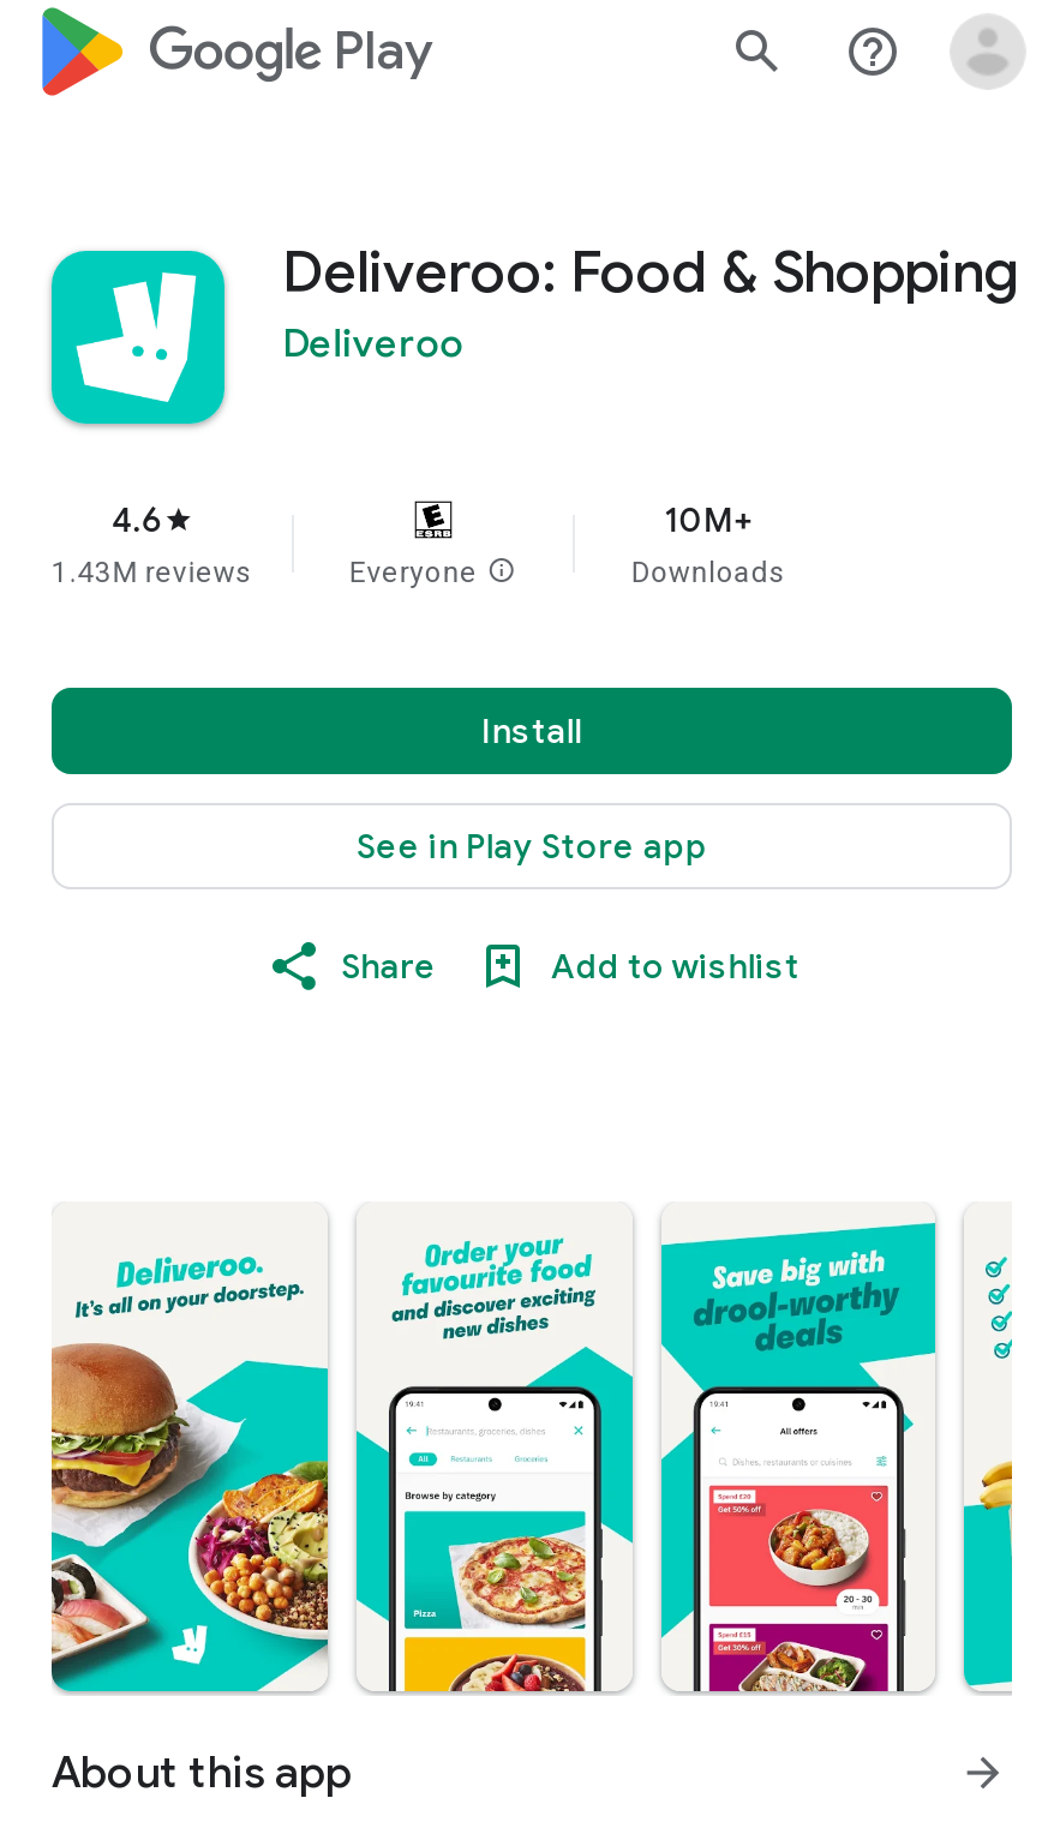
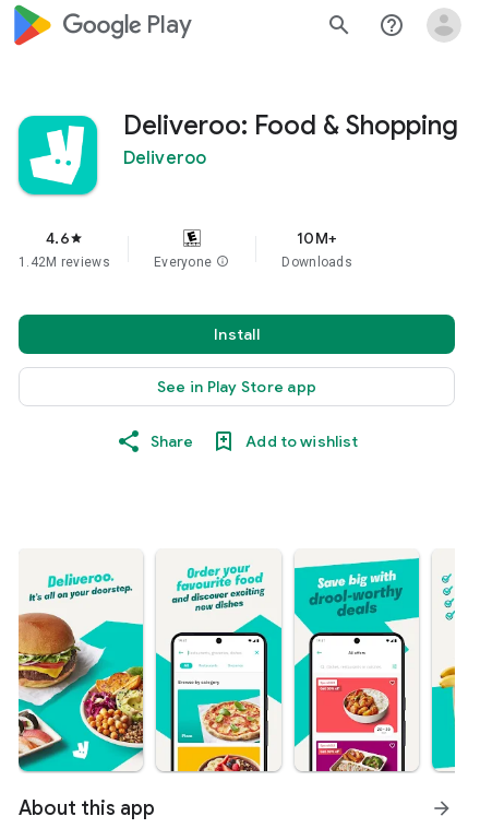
[52,556,253,589] 1.43M reviews -> [19,255,110,270] 1.42M reviews

